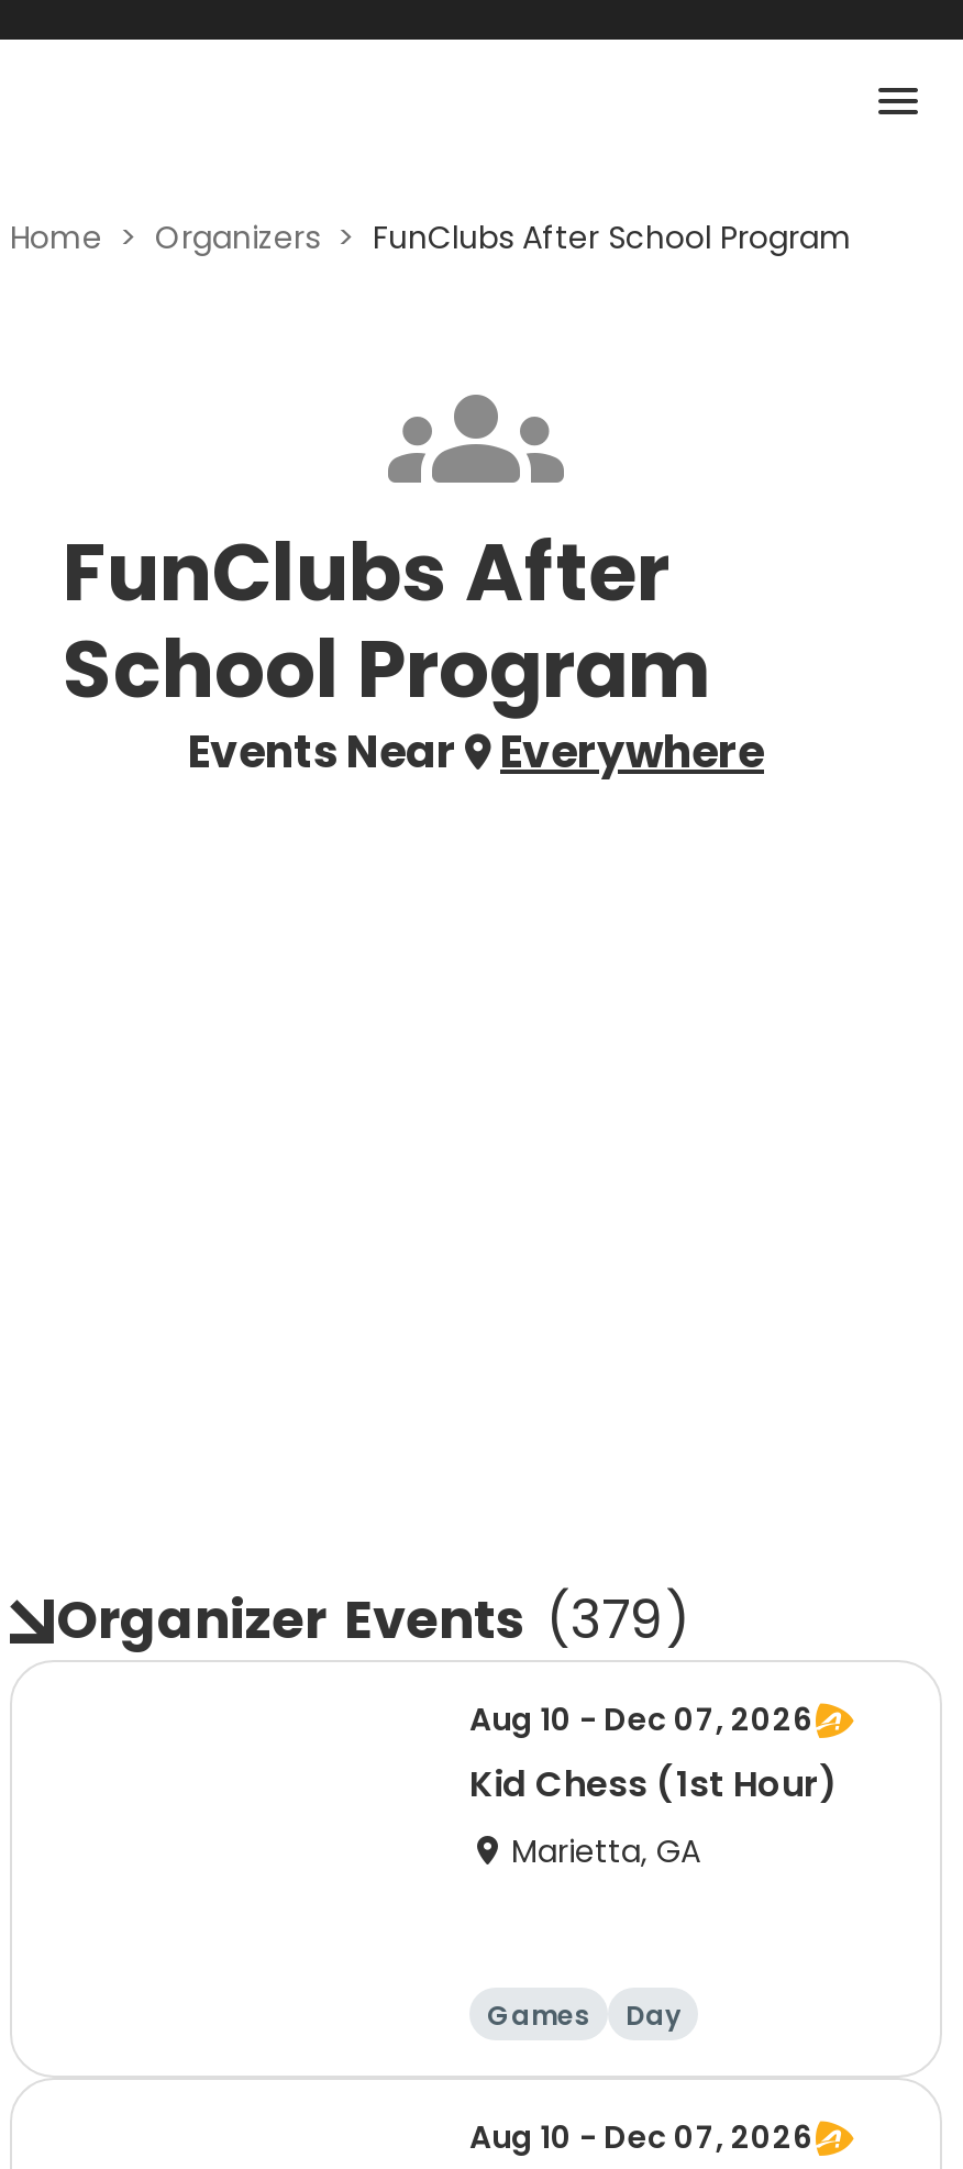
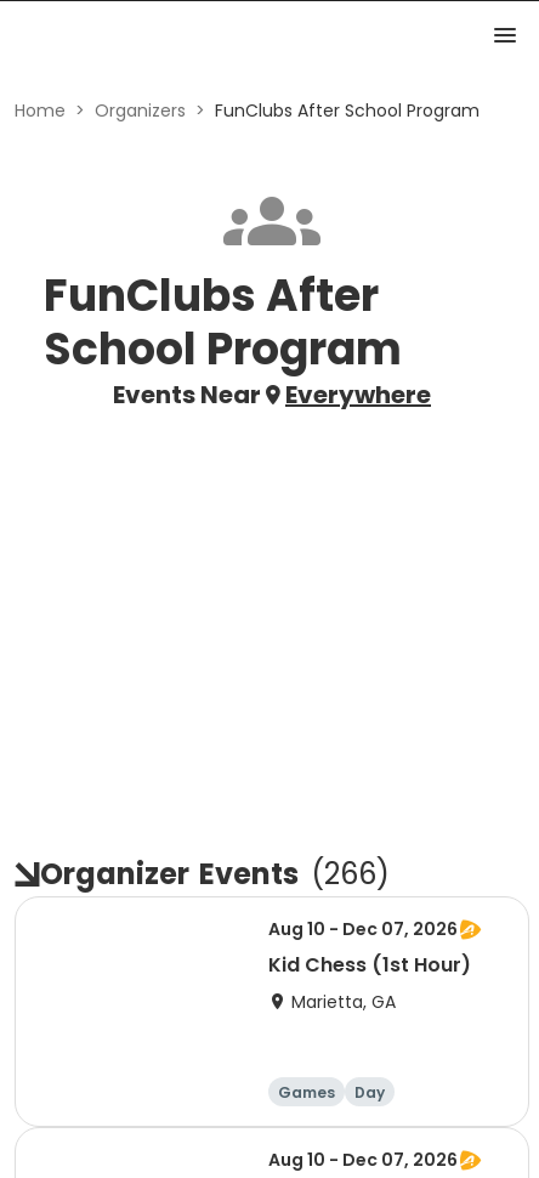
[56,1583,689,1656] Organizer Events (379) -> [40,854,390,894] Organizer Events (266)

